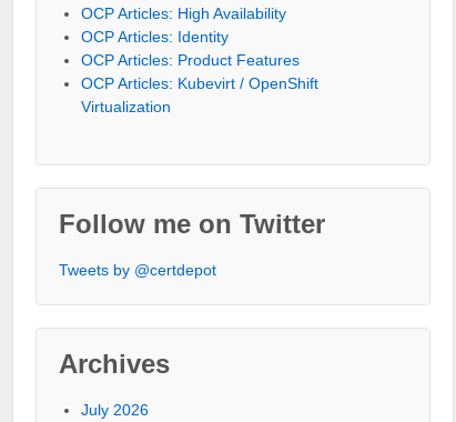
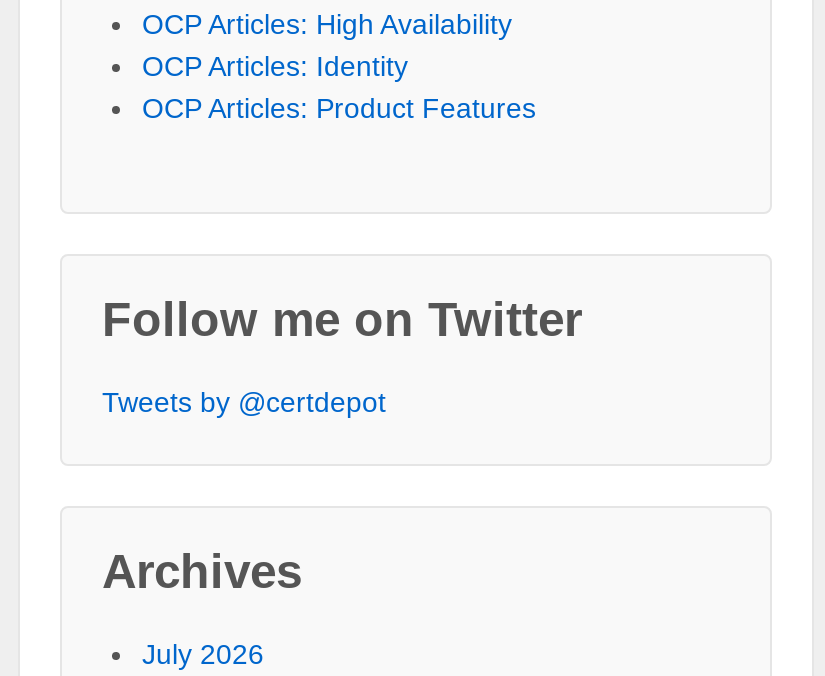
[81,74,318,115] OCP Articles: Kubevirt / OpenShift | Virtualization -> none

